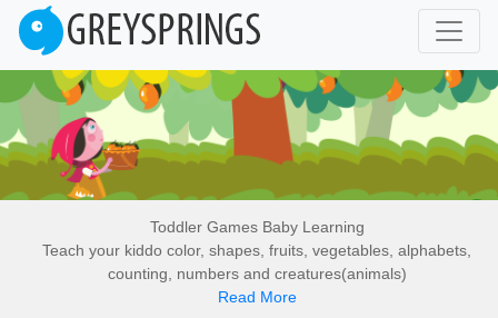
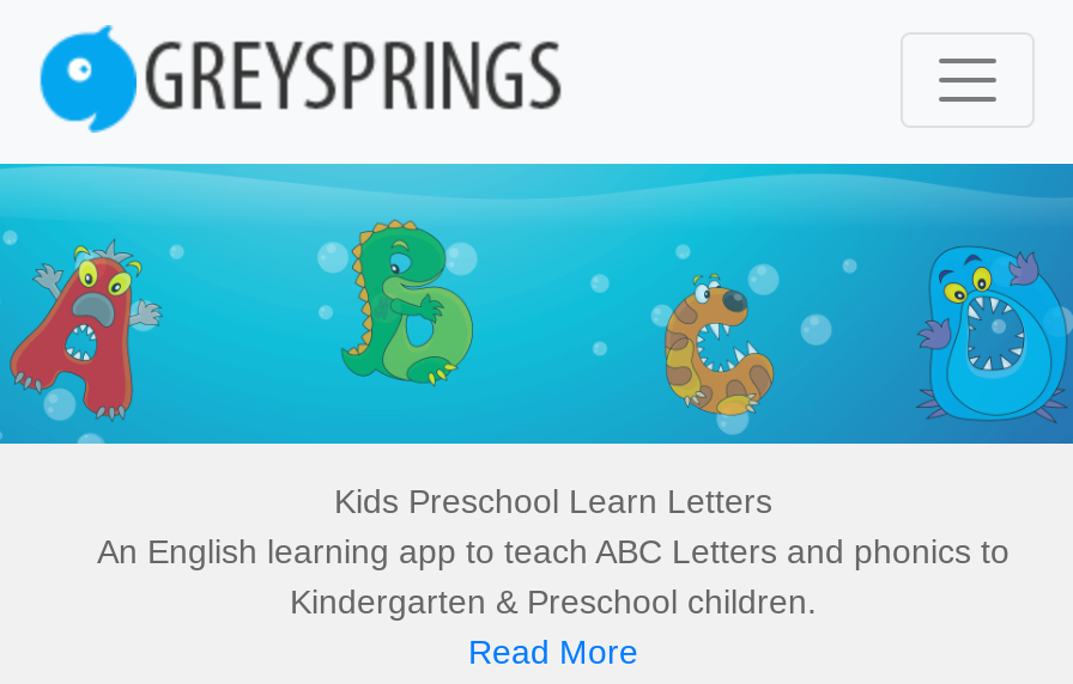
[3,69,495,282] [image] | Toddler Games Baby Learning | Teach your kiddo color, shapes, fruits, vegetables, alphabets, | counting, numbers and creatures(animals) -> [7,161,1066,620] [image] | Kids Preschool Learn Letters | An English learning app to teach ABC Letters and phonics to | Kindergarten & Preschool children.

